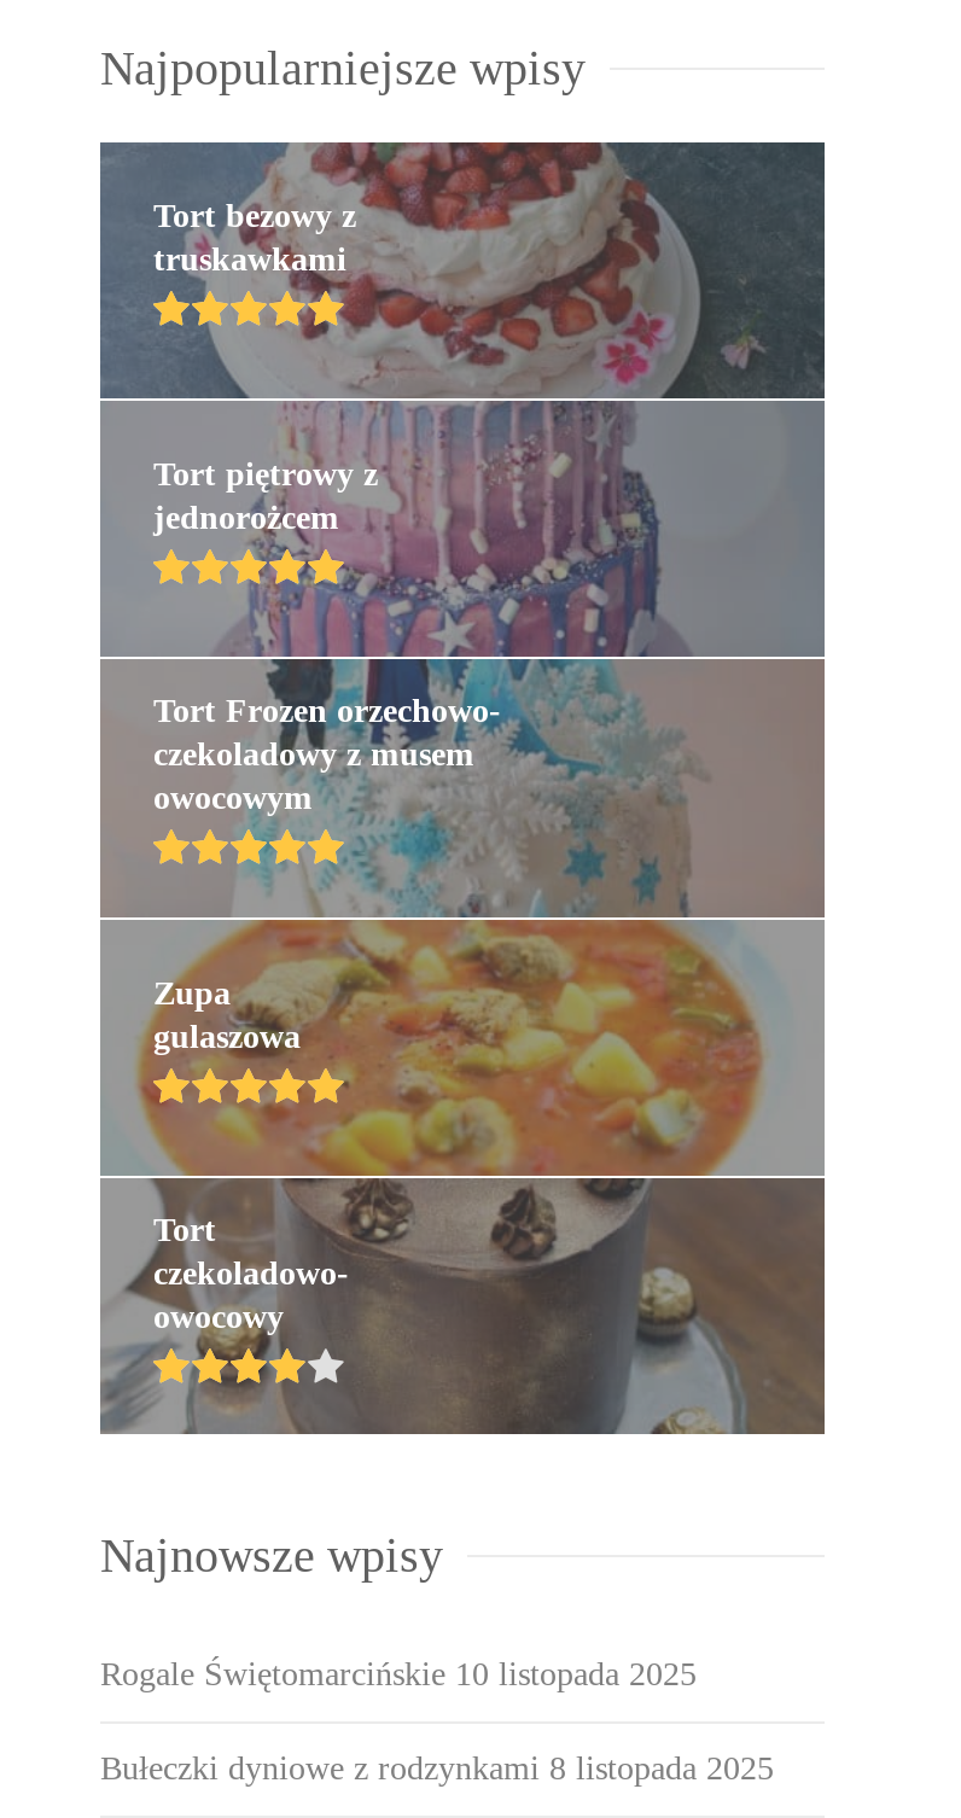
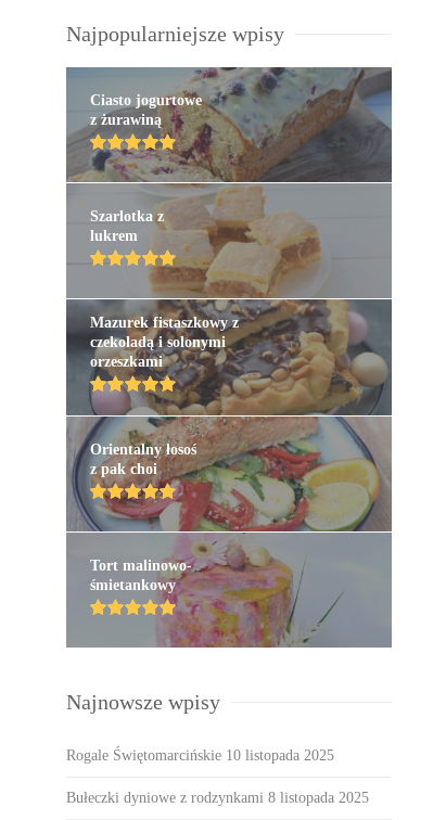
[98,140,827,1434] [image] | Tort bezowy z | truskawkami -> [65,66,393,648] [image] | Ciasto jogurtowe | z żurawiną
[153,457,378,536] Tort piętrowy z | jednorożcem -> [90,208,164,244] Szarlotka z | lukrem
[153,694,501,817] Tort Frozen orzechowo- | czekoladowy z musem | owocowym -> [90,315,239,370] Mazurek fistaszkowy z | czekoladą i solonymi | orzeszkami
[153,975,301,1054] Zupa | gulaszowa -> [90,441,196,477] Orientalny łosoś | z pak choi
[153,1212,349,1335] Tort | czekoladowo- | owocowy -> [90,558,192,593] Tort malinowo- | śmietankowy

